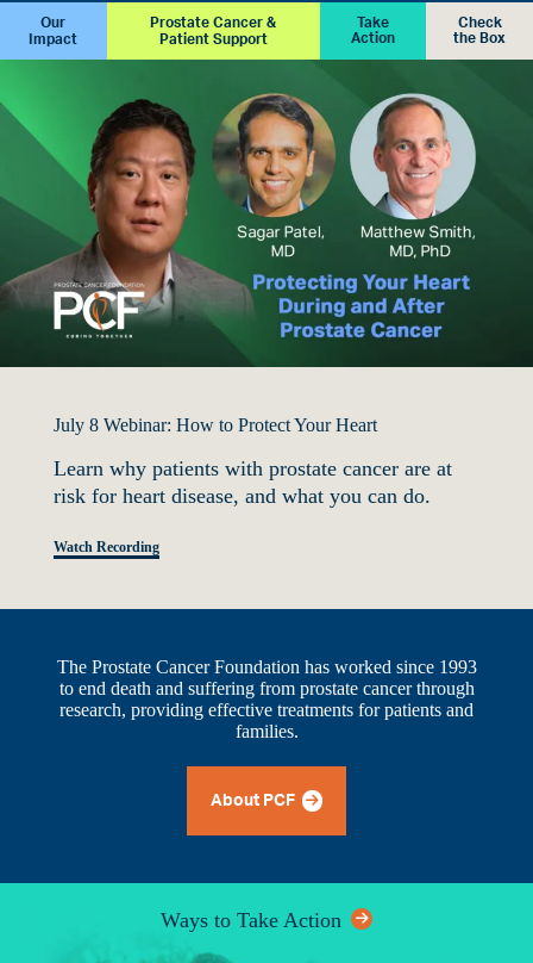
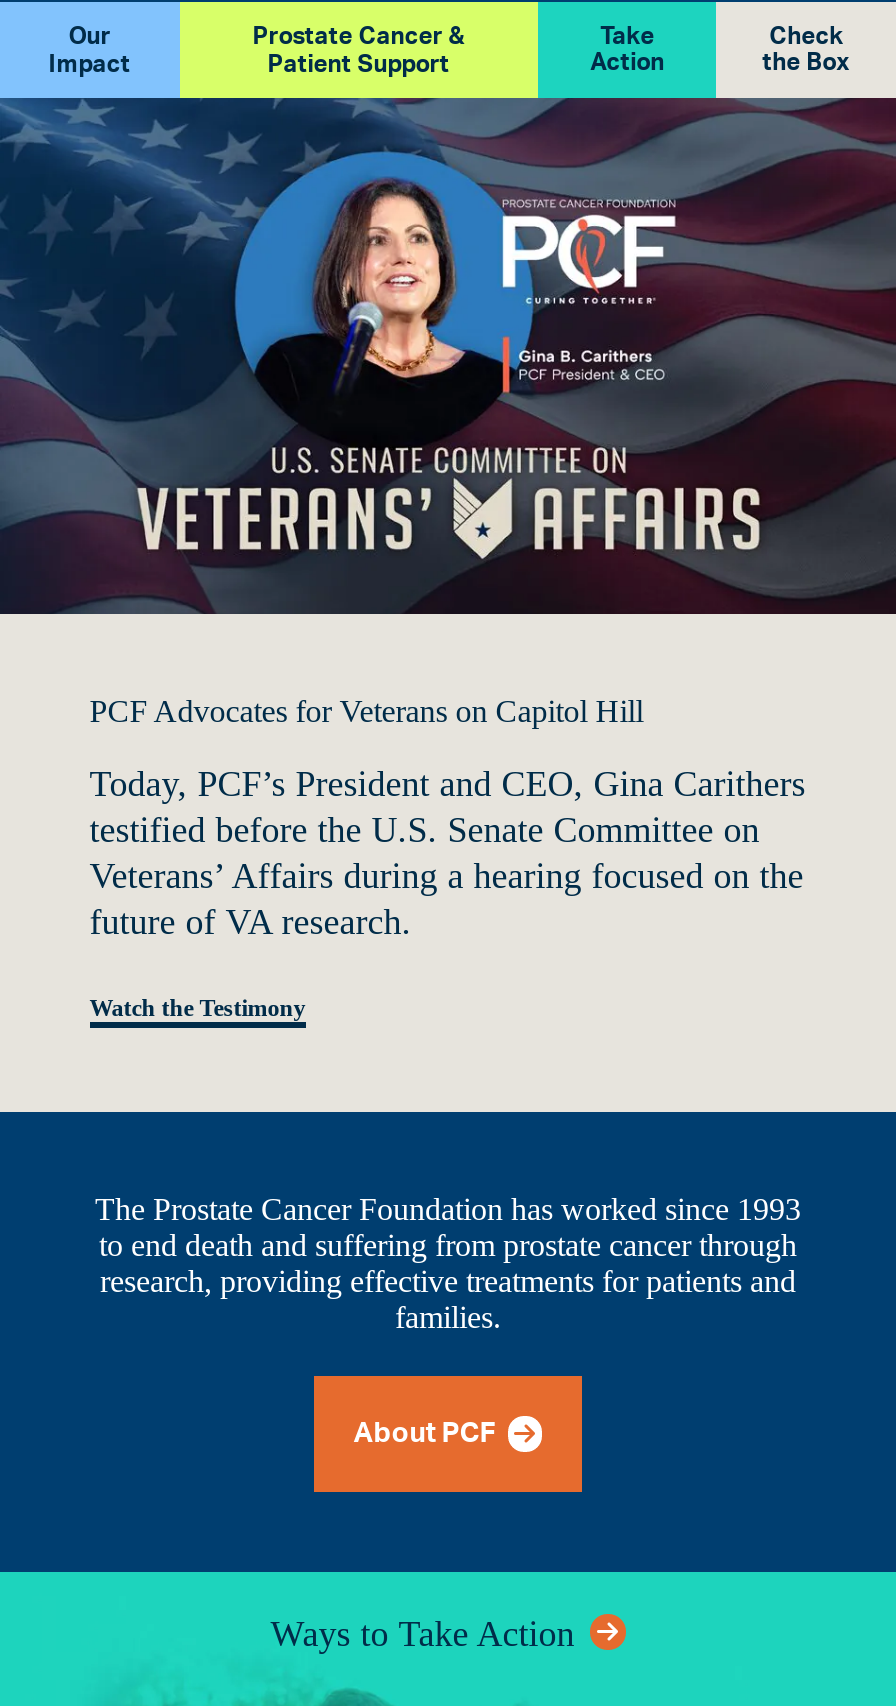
[4,60,529,366] [image] -> [6,98,890,614] [image]
[53,415,377,435] July 8 Webinar: How to Protect Your Heart -> [90,694,644,728] PCF Advocates for Veterans on Capitol Hill
[53,456,452,508] Learn why patients with prostate cancer are at | risk for heart disease, and what you can do. -> [90,764,806,942] Today, PCF’s President and CEO, Gina Carithers | testified before the U.S. Senate Committee on | Veterans’ Affairs during a hearing focused on the | future of VA research.
[53,539,159,555] Watch Recording -> [90,994,306,1022] Watch the Testimony

